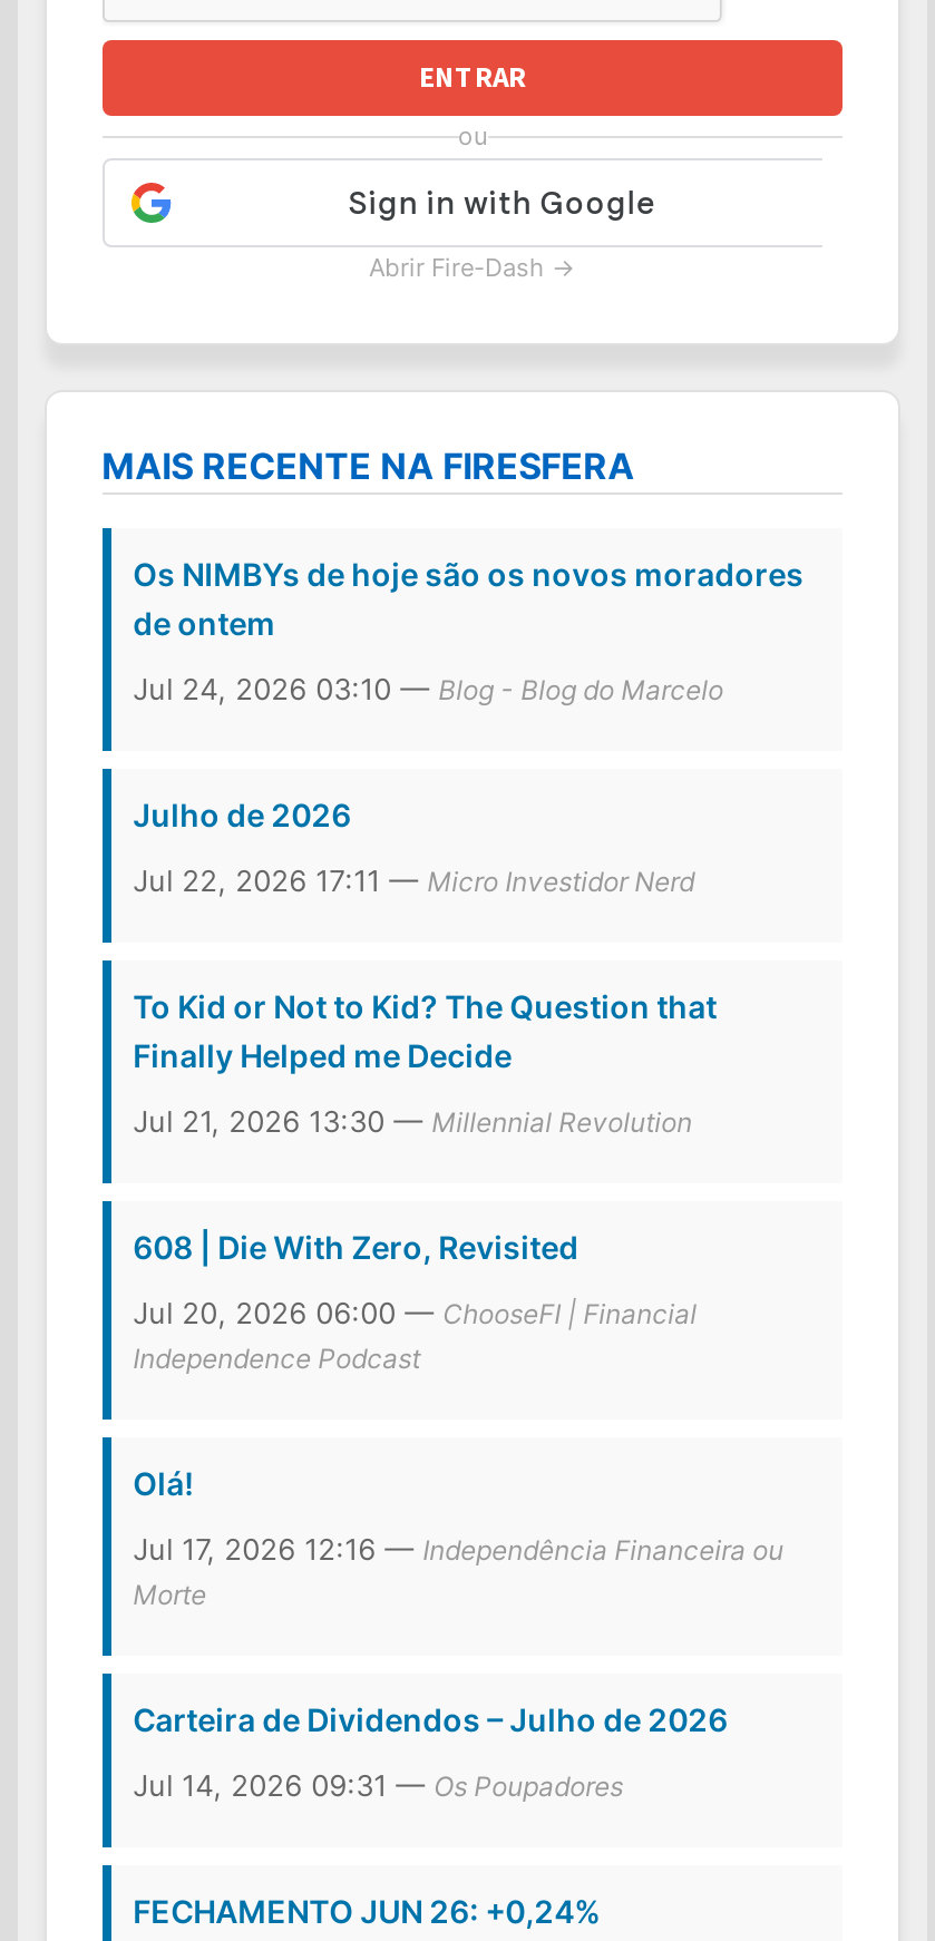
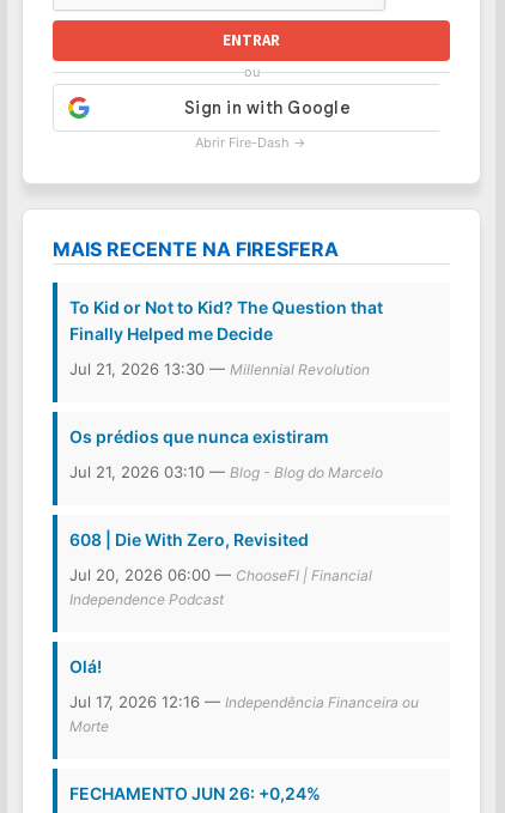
[133,554,804,898] Os NIMBYs de hoje são os novos moradores | de ontem | Jul 24, 2026 03:10 — Blog - Blog do Marcelo | Julho de 2026 | Jul 22, 2026 17:11 — Micro Investidor Nerd -> none
none -> [69,426,383,481] Os prédios que nunca existiram | Jul 21, 2026 03:10 — Blog - Blog do Marcelo
[133,1700,728,1802] Carteira de Dividendos – Julho de 2026 | Jul 14, 2026 09:31 — Os Poupadores -> none

